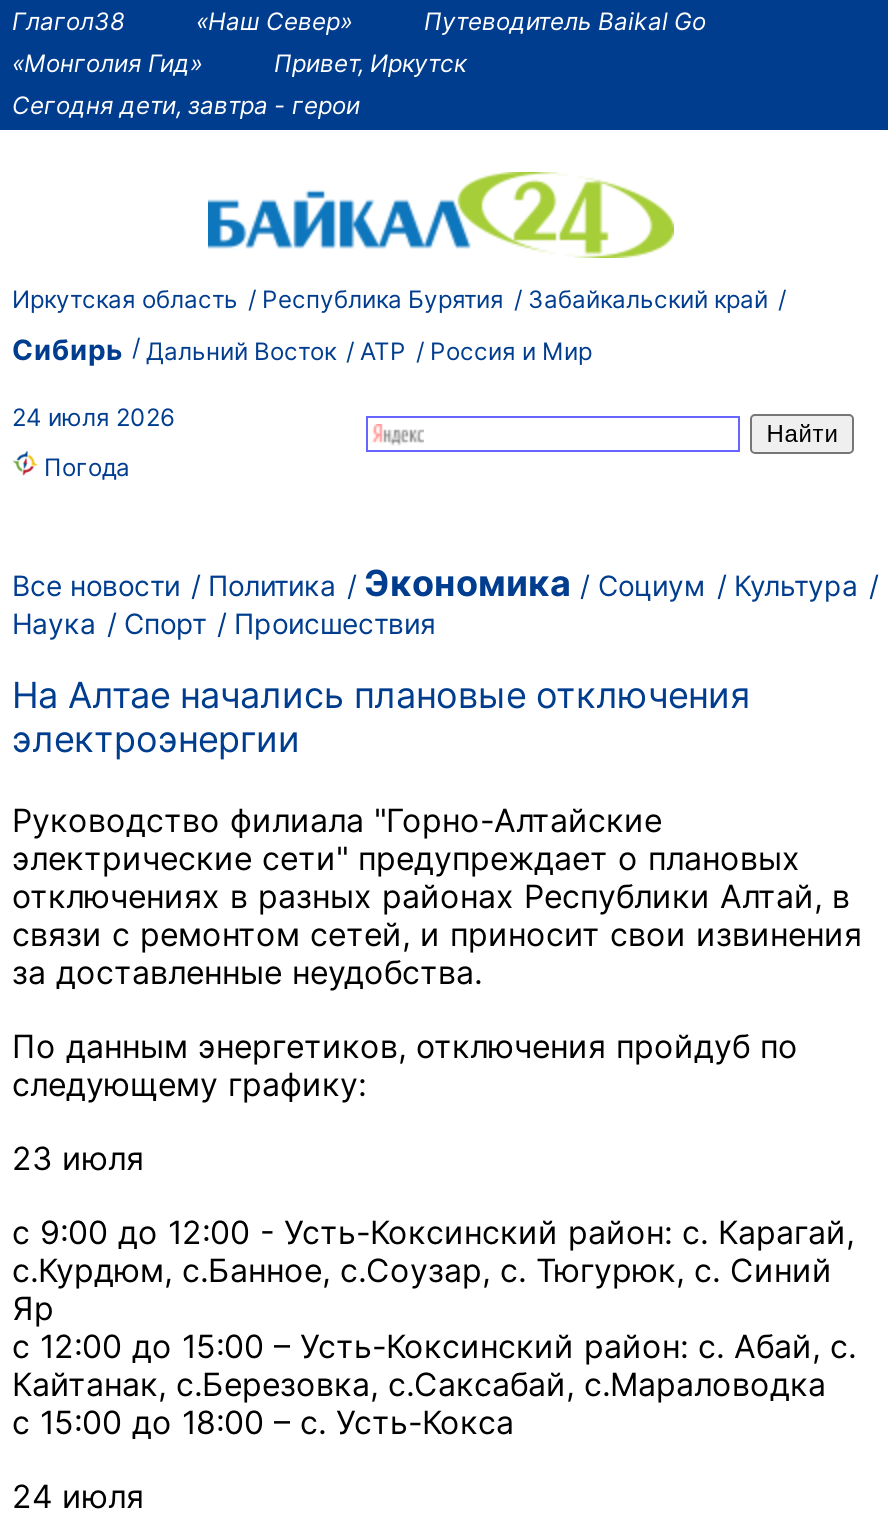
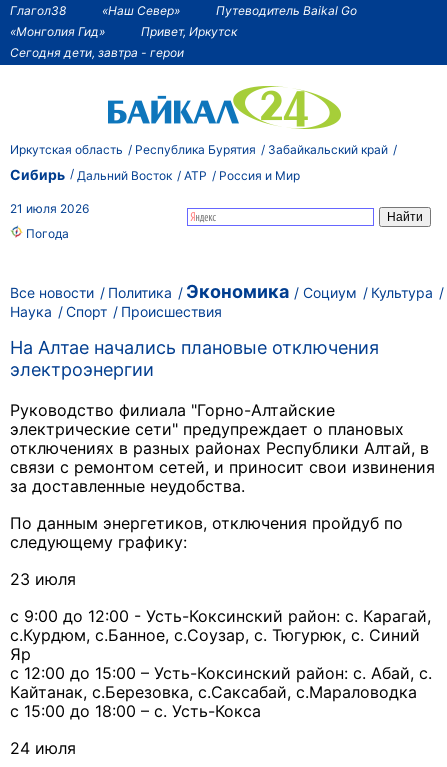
[12,402,174,432] 24 июля 2026 -> [10,201,89,216] 21 июля 2026

